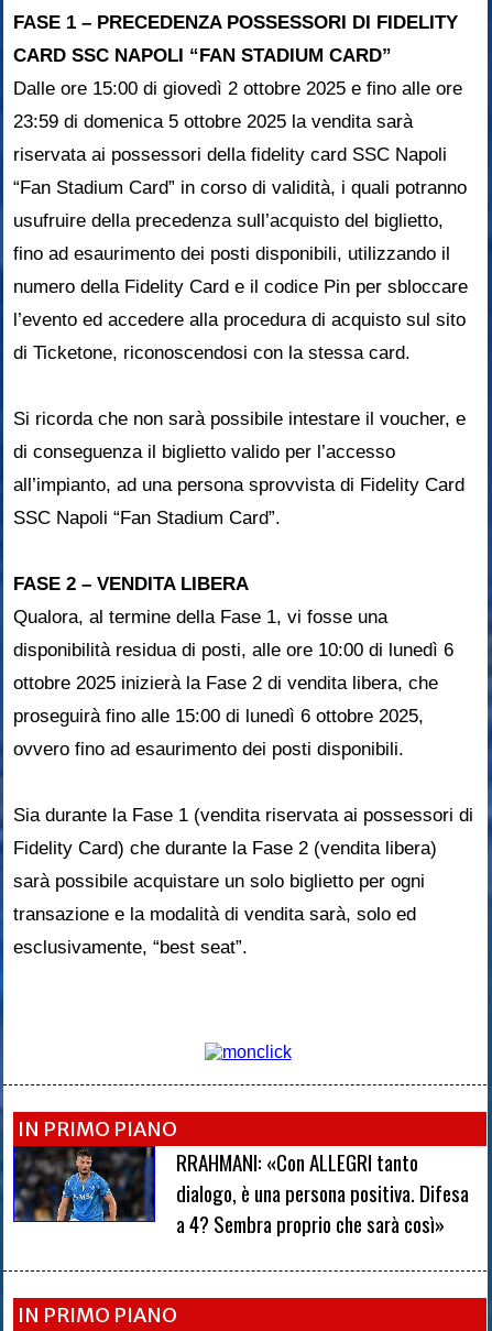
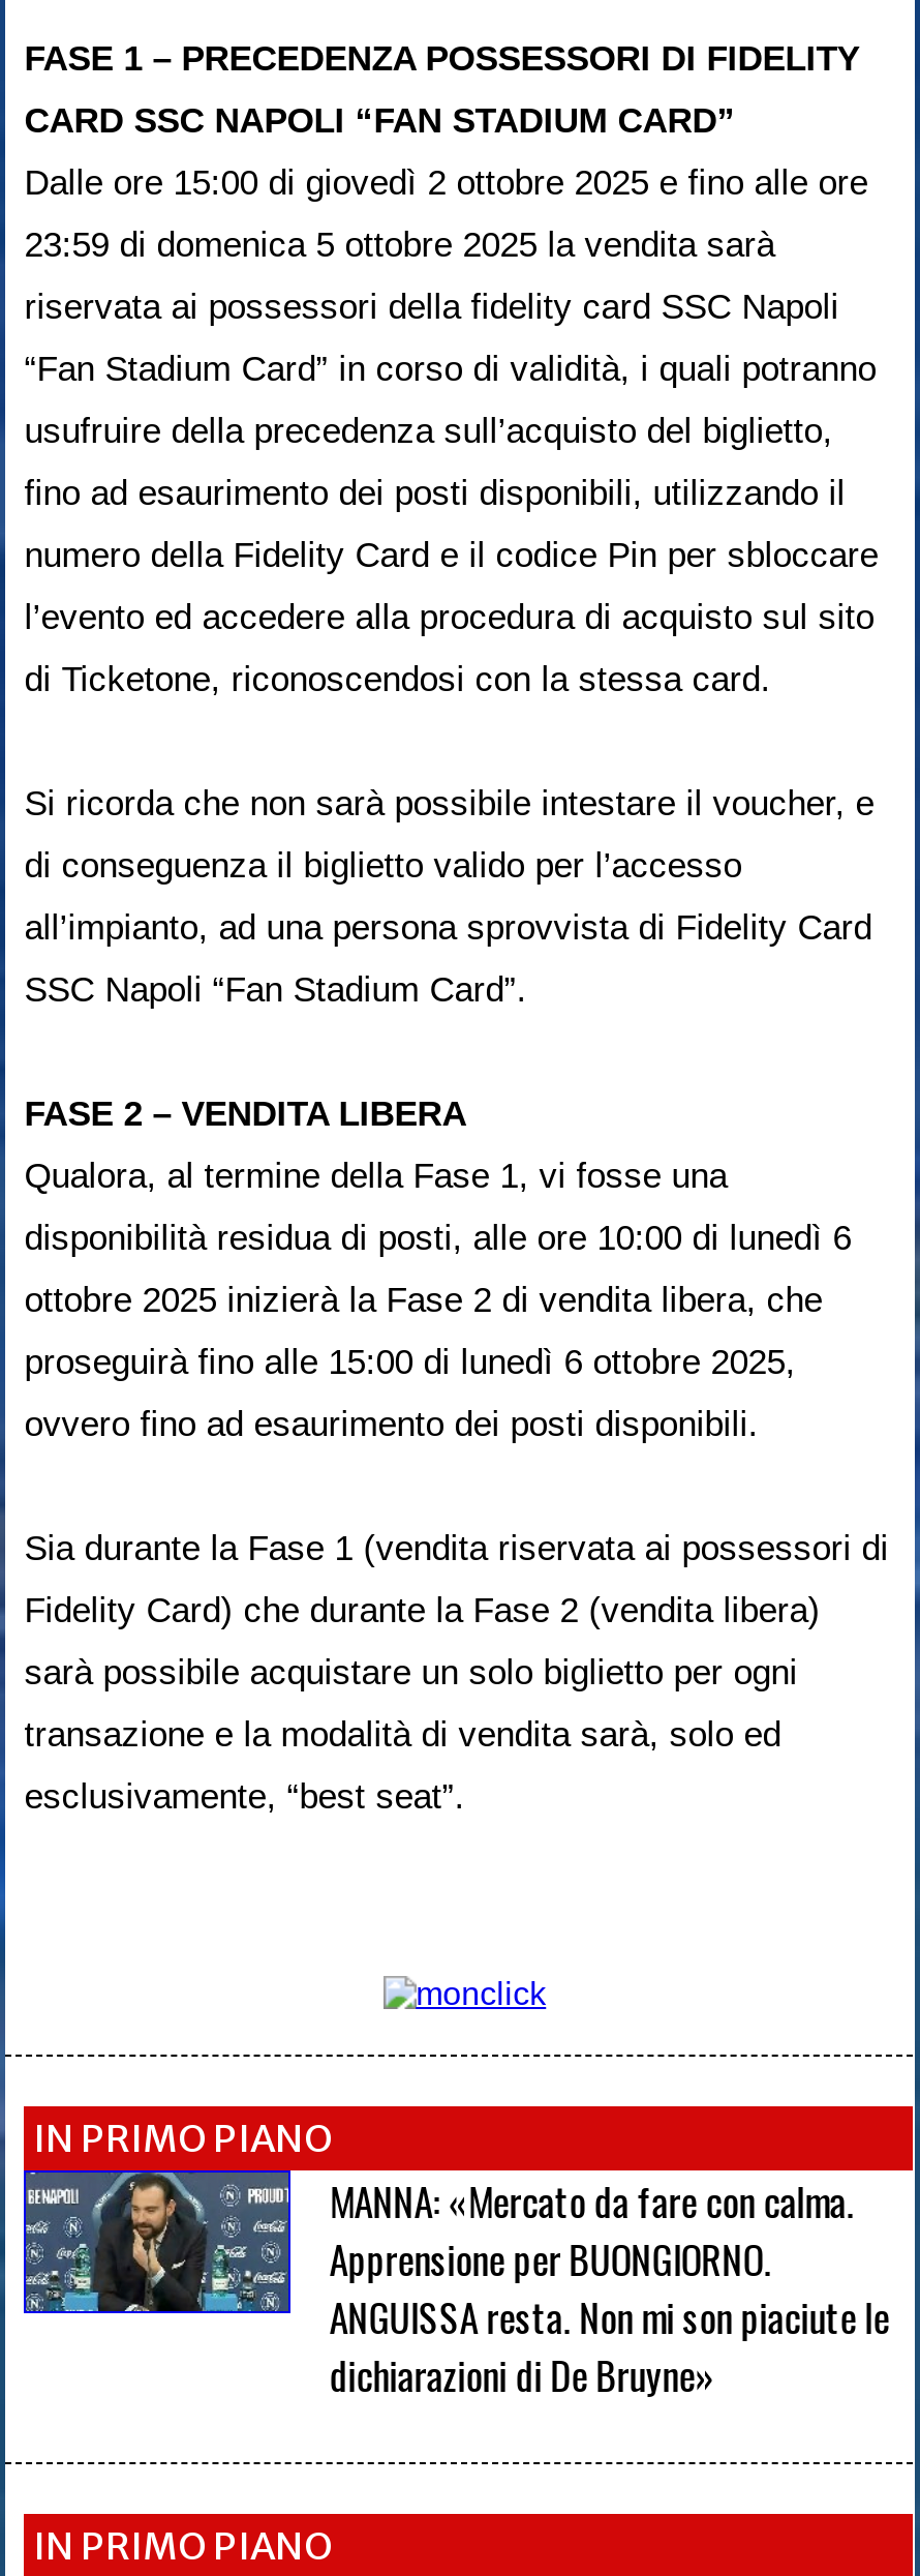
[14,1146,469,1239] [image] | RRAHMANI: «Con ALLEGRI tanto | dialogo, è una persona positiva. Difesa | a 4? Sembra proprio che sarà così» -> [24,2170,890,2403] [image] | MANNA: «Mercato da fare con calma. | Apprensione per BUONGIORNO. | ANGUISSA resta. Non mi son piaciute le | dichiarazioni di De Bruyne»

